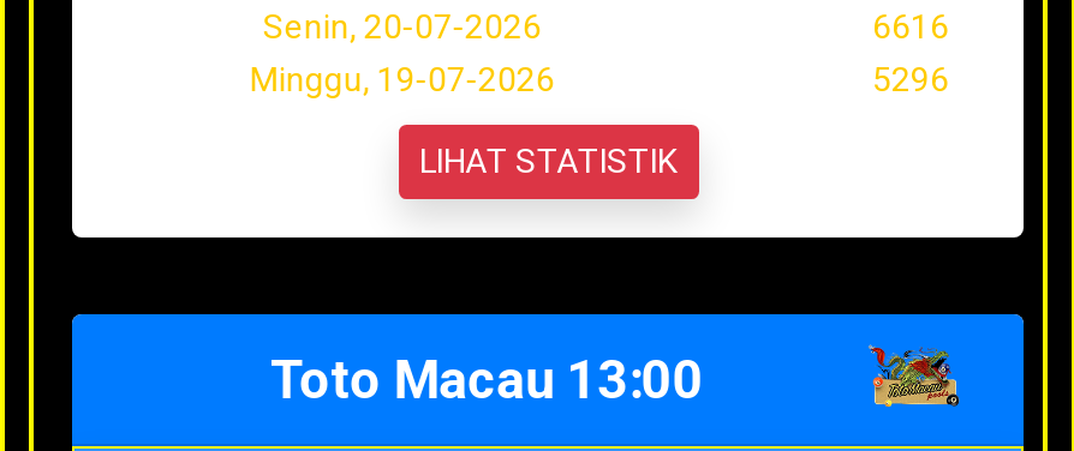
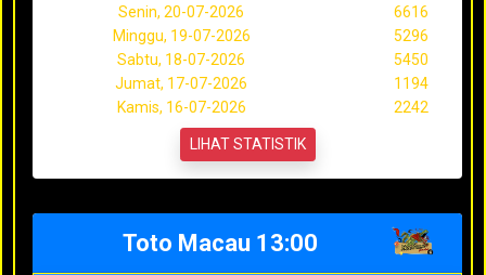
none -> [115,51,429,116] Sabtu, 18-07-2026 | 5450 | Jumat, 17-07-2026 | 1194 | Kamis, 16-07-2026 | 2242

